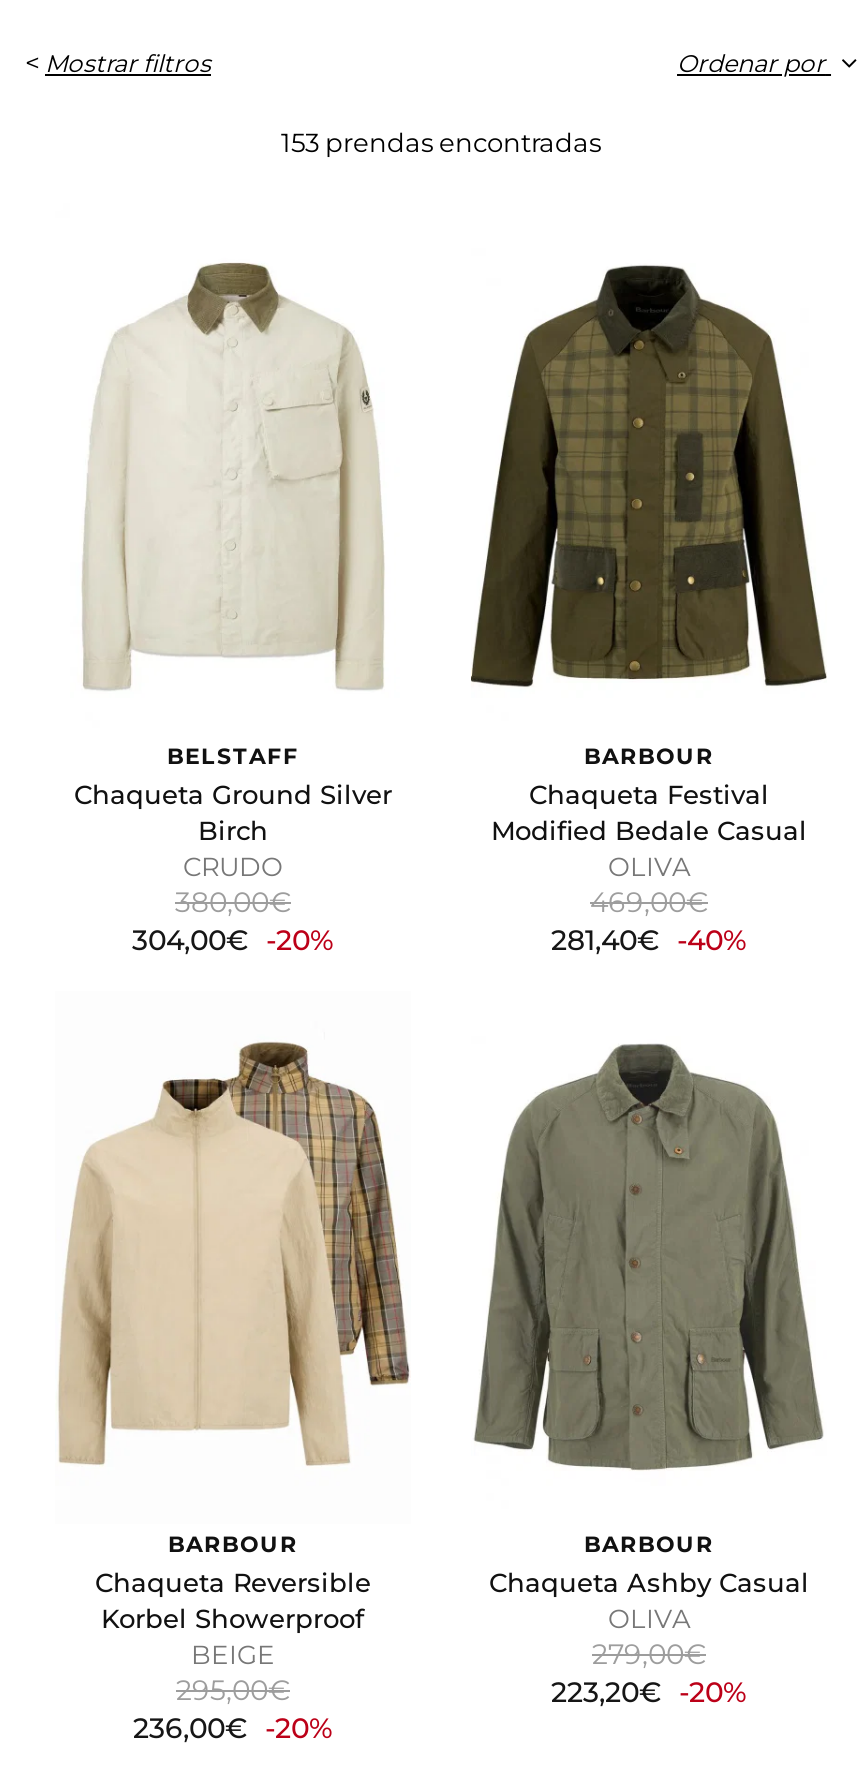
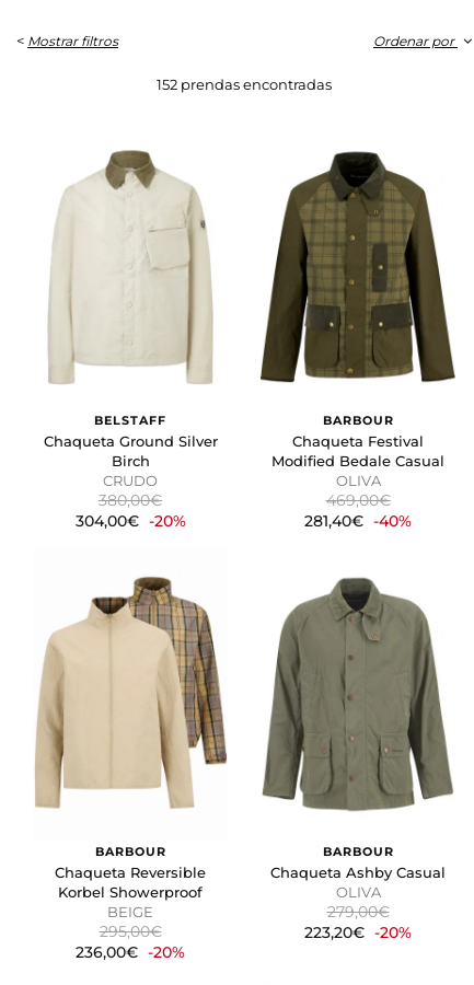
[281,126,601,158] 153 prendas encontradas -> [157,76,332,93] 152 prendas encontradas

